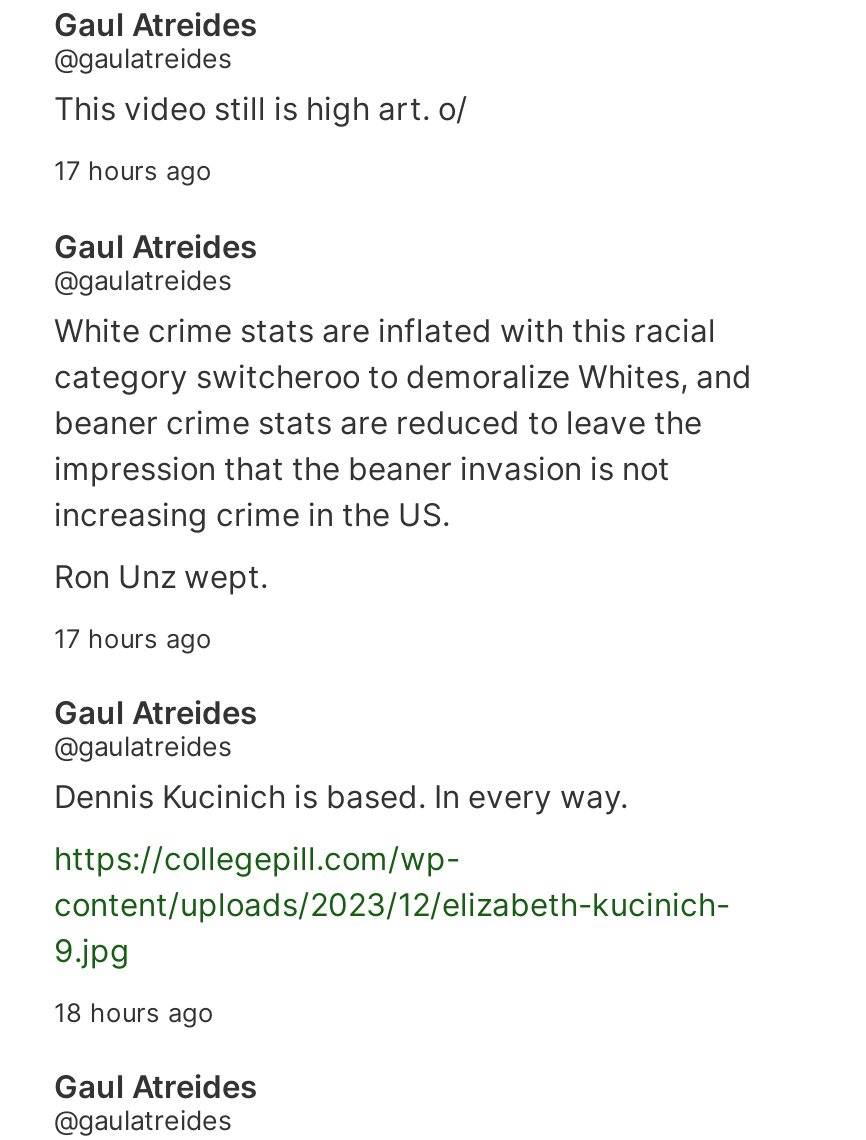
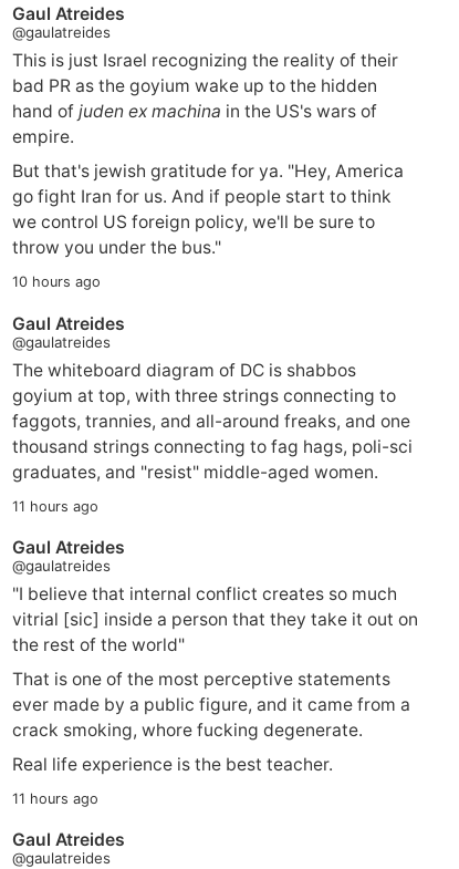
[54,91,468,187] This video still is high art. o/ | 17 hours ago -> [12,50,404,290] This is just Israel recognizing the reality of their | bad PR as the goyium wake up to the hidden | hand of juden ex machina in the US's wars of | empire. | But that's jewish gratitude for ya. "Hey, America | go fight Iran for us. And if people start to think | we control US foreign policy, we'll be sure to | throw you under the bus." | 10 hours ago
[54,312,752,654] White crime stats are inflated with this racial | category switcheroo to demoralize Whites, and | beaner crime stats are reduced to leave the | impression that the beaner invasion is not | increasing crime in the US. | Ron Unz wept. | 17 hours ago -> [12,360,413,515] The whiteboard diagram of DC is shabbos | goyium at top, with three strings connecting to | faggots, trannies, and all-around freaks, and one | thousand strings connecting to fag hags, poli-sci | graduates, and "resist" middle-aged women. | 11 hours ago
[54,779,730,1028] Dennis Kucinich is based. In every way. | https://collegepill.com/wp- | content/uploads/2023/12/elizabeth-kucinich- | 9.jpg | 18 hours ago -> [12,584,418,807] "I believe that internal conflict creates so much | vitrial [sic] inside a person that they take it out on | the rest of the world" | That is one of the most perceptive statements | ever made by a public figure, and it came from a | crack smoking, whore fucking degenerate. | Real life experience is the best teacher. | 11 hours ago

